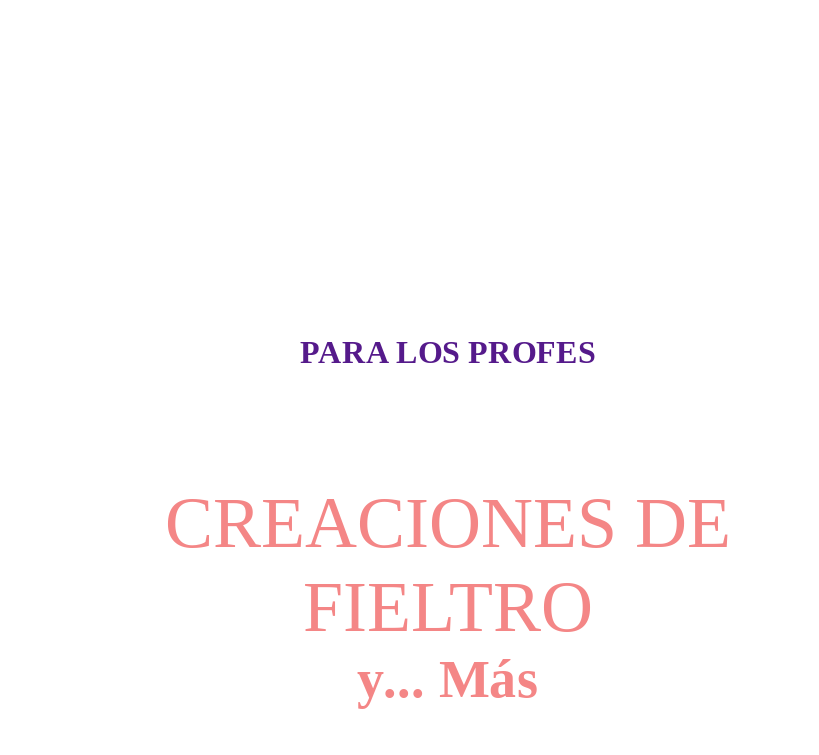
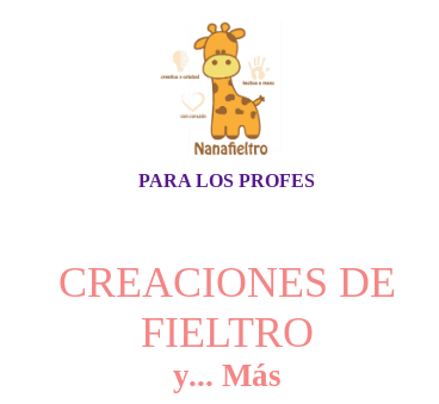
none -> [160,20,276,156] [image]

